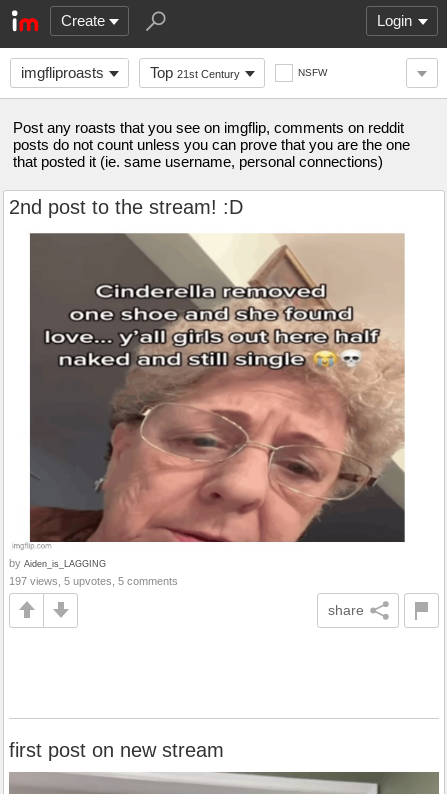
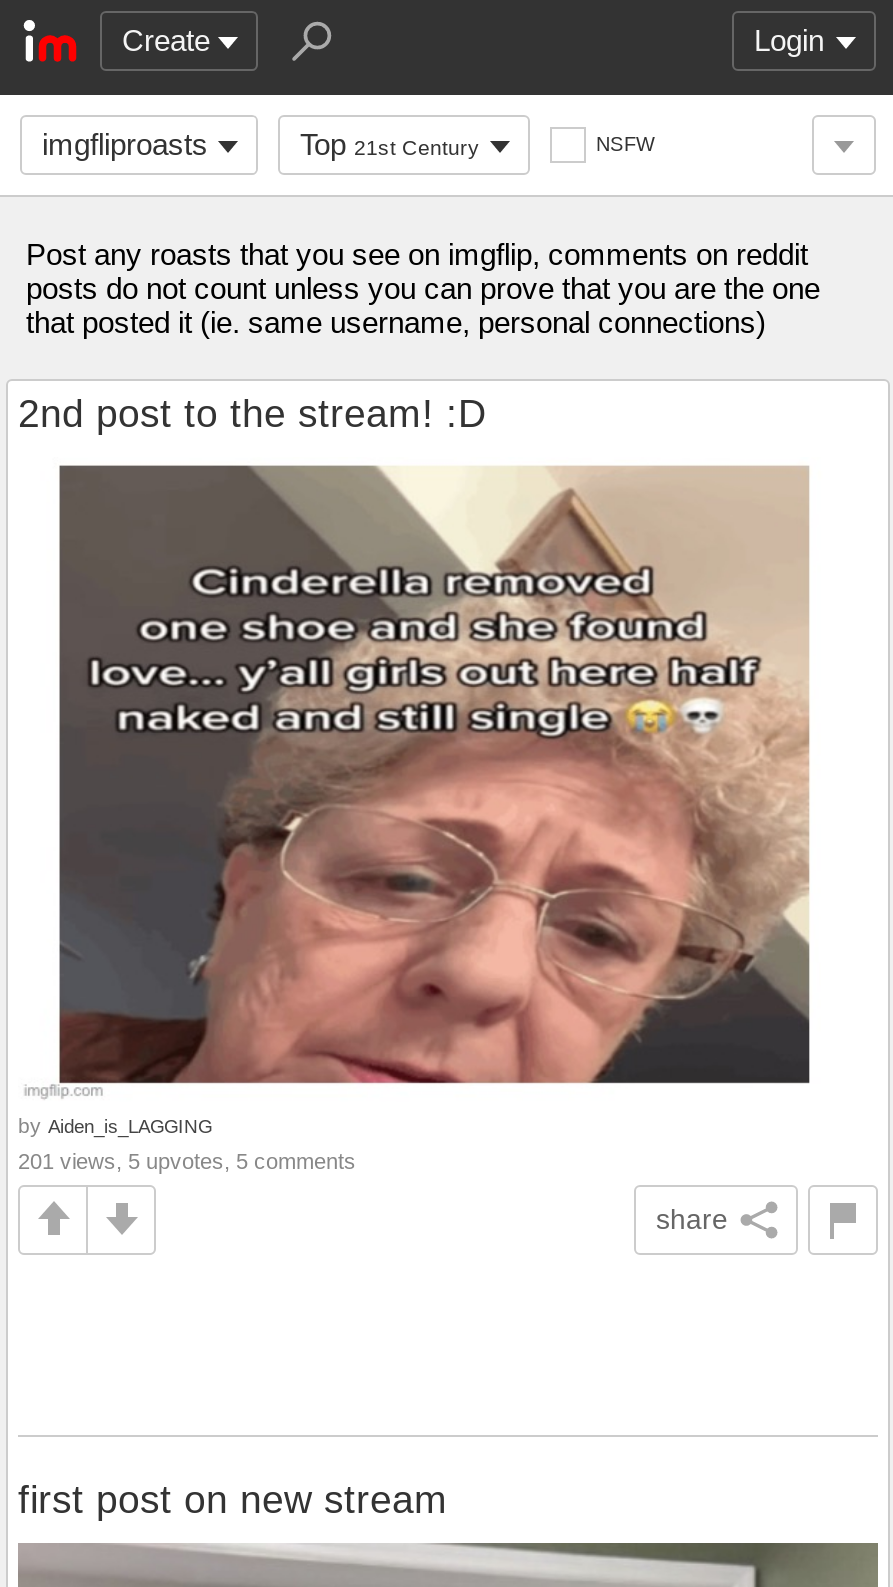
[9,574,178,586] 197 views, 5 upvotes, 5 comments -> [18,1148,356,1172] 201 views, 5 upvotes, 5 comments

